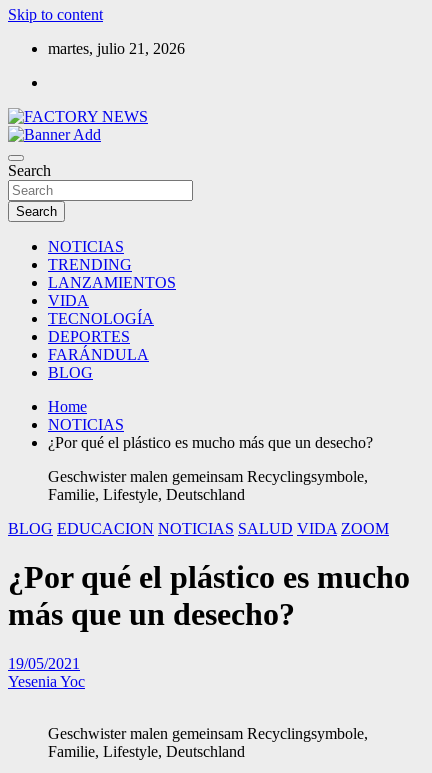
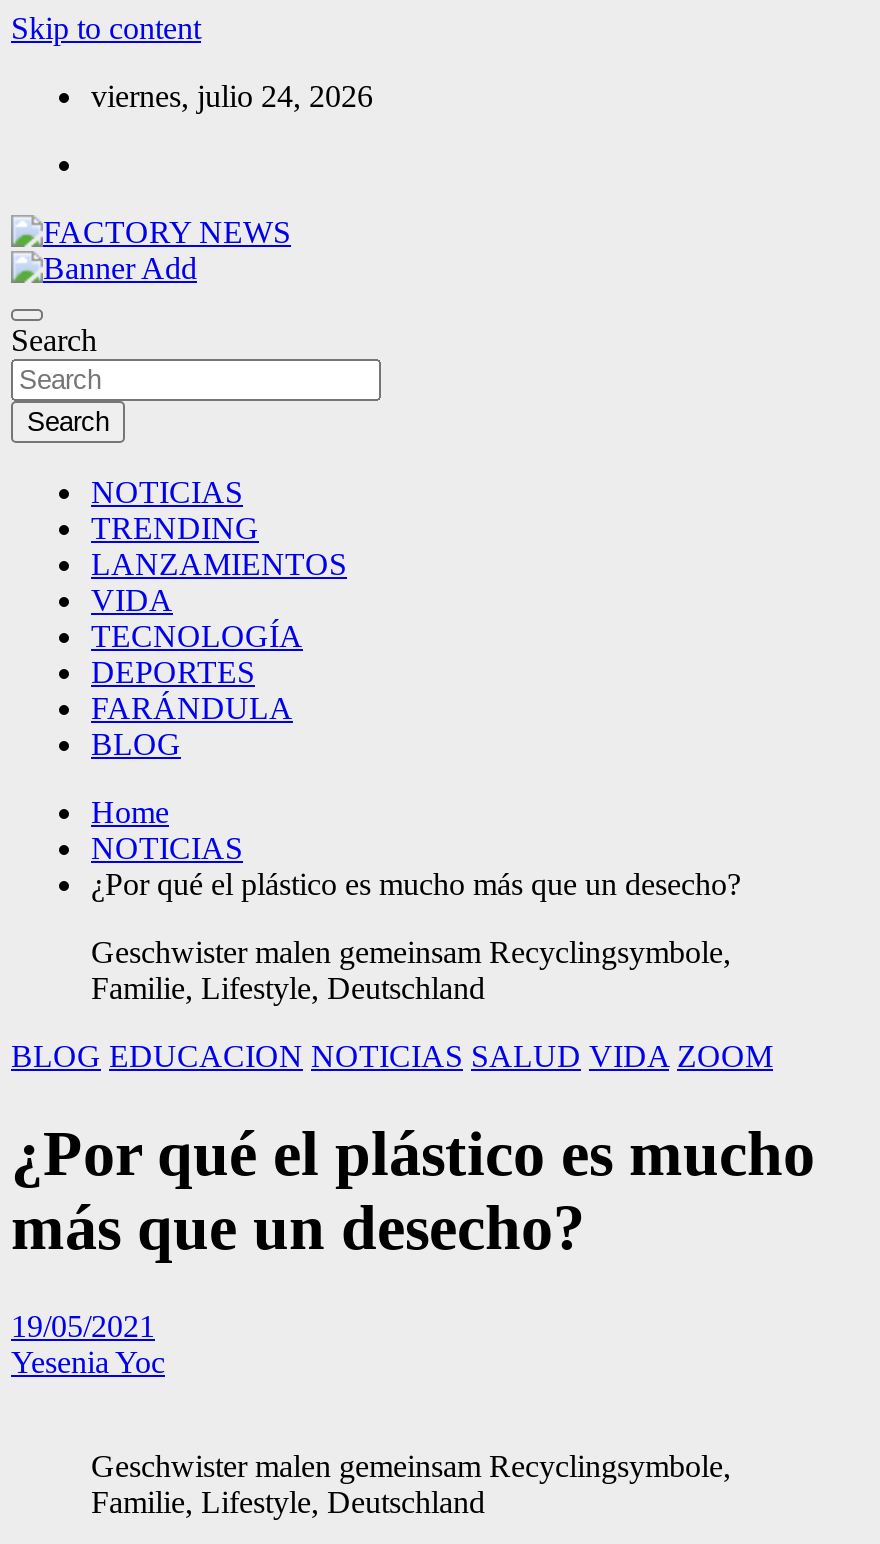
[48,40,185,57] martes, julio 21, 2026 -> [91,79,373,113] viernes, julio 24, 2026

